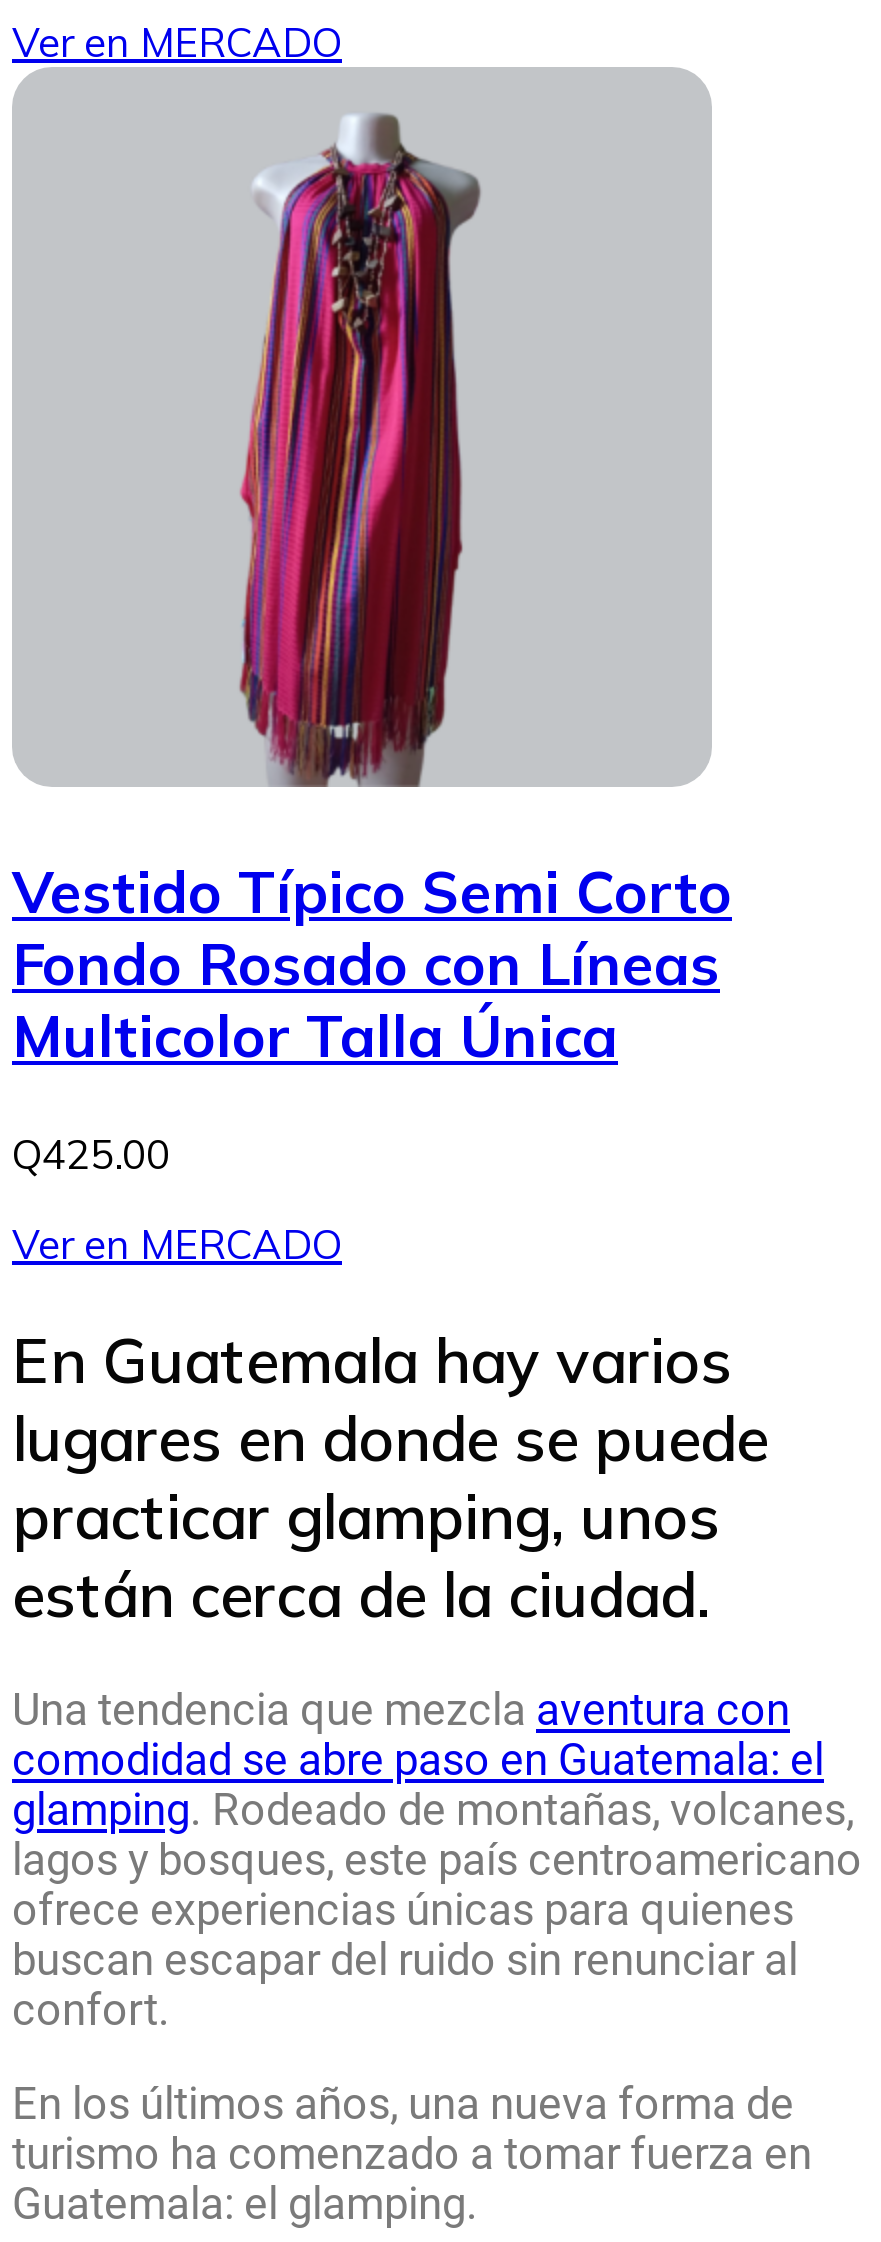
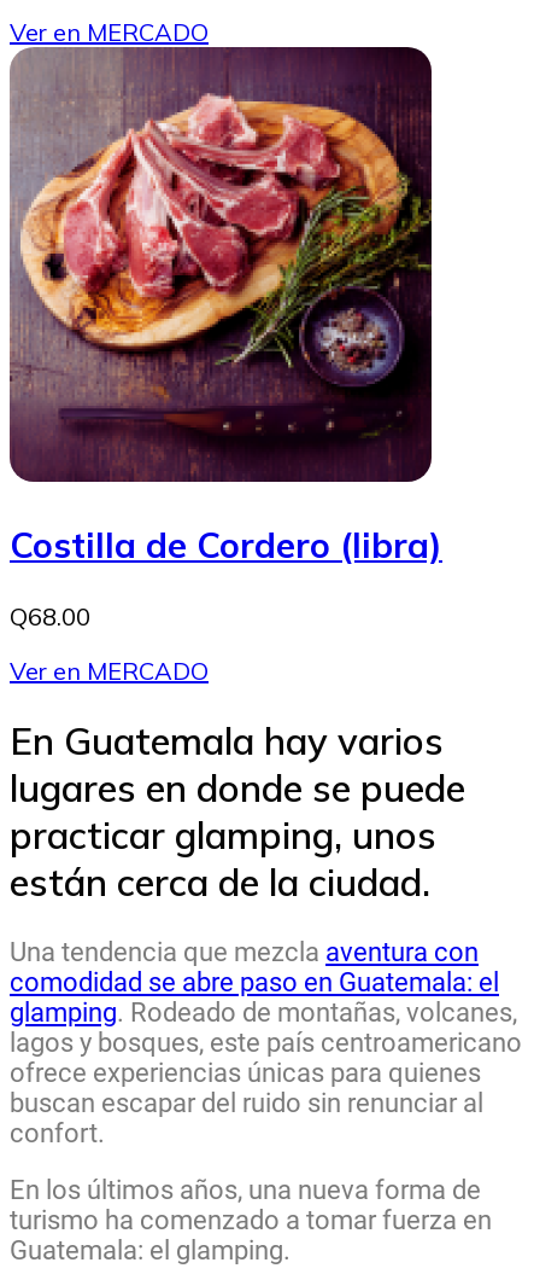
[14,67,712,787] [image] -> [10,47,433,427] [image]
[12,855,732,1071] Vestido Típico Semi Corto | Fondo Rosado con Líneas | Multicolor Talla Única -> [10,523,442,566] Costilla de Cordero (libra)
[12,1129,170,1179] Q425.00 -> [10,601,90,632] Q68.00

